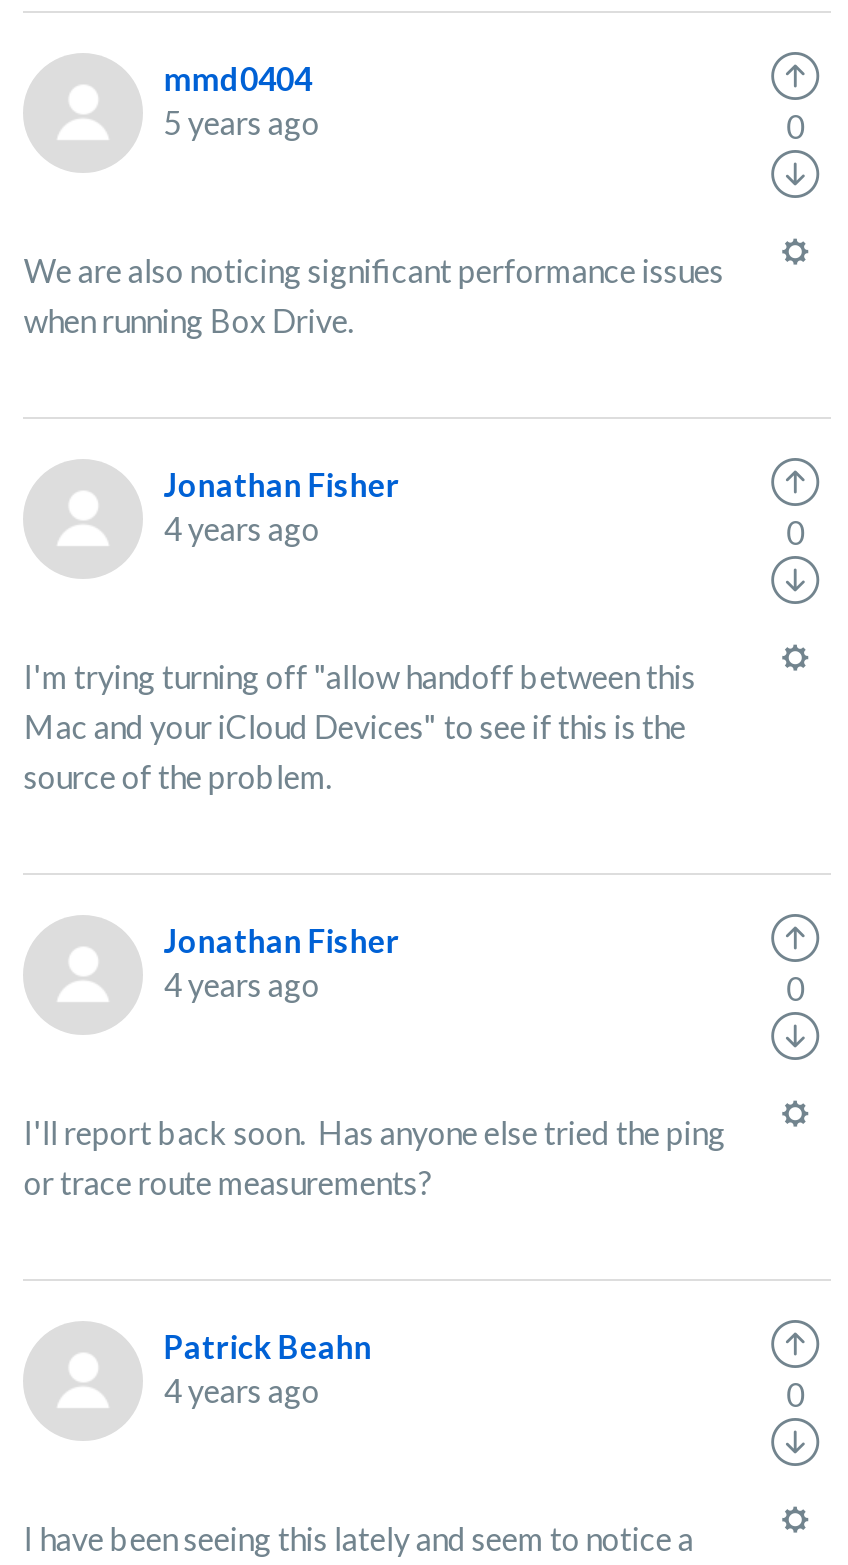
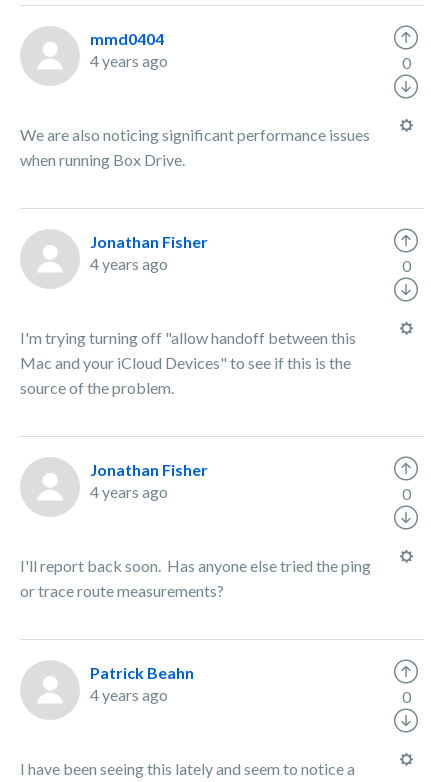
[164,103,320,141] 5 years ago -> [90,51,168,70] 4 years ago

